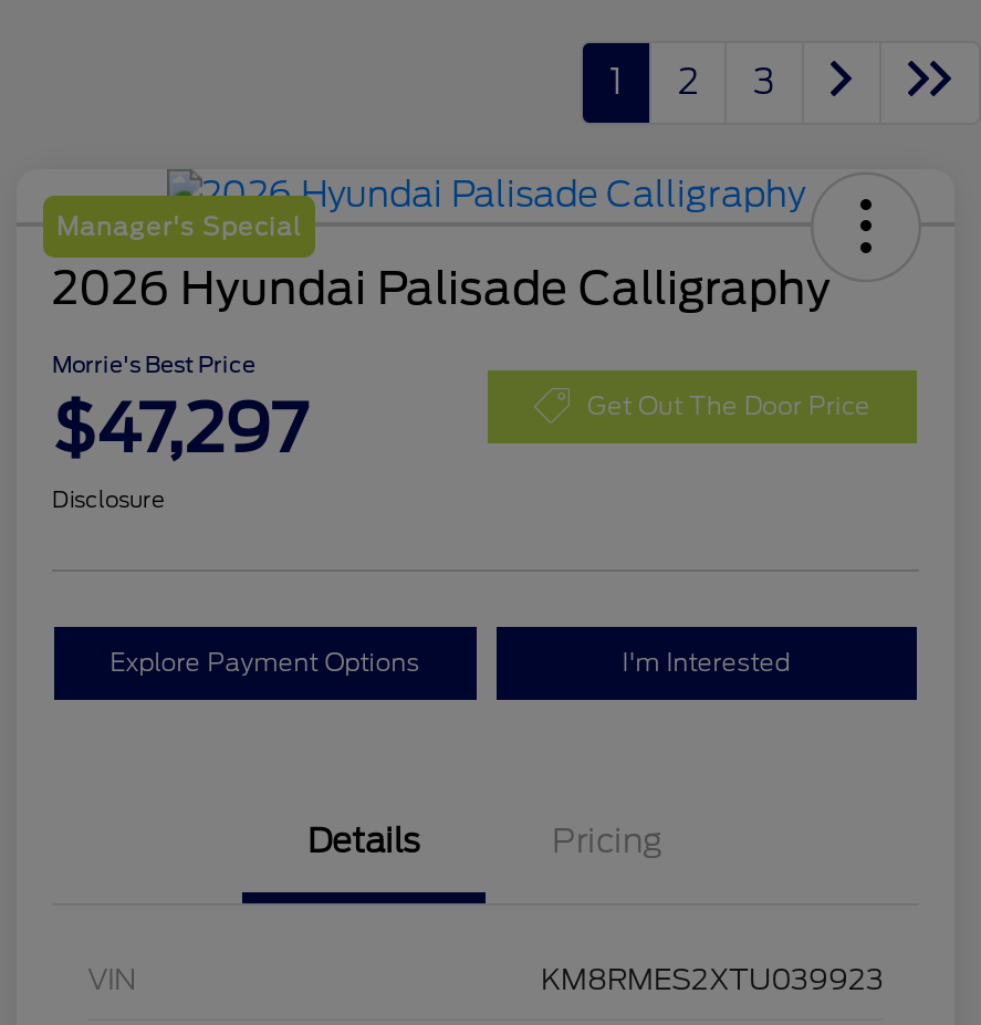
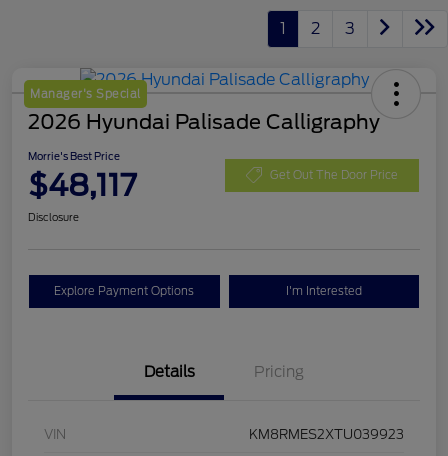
[52,389,306,468] $47,297 -> [28,167,136,203] $48,117

